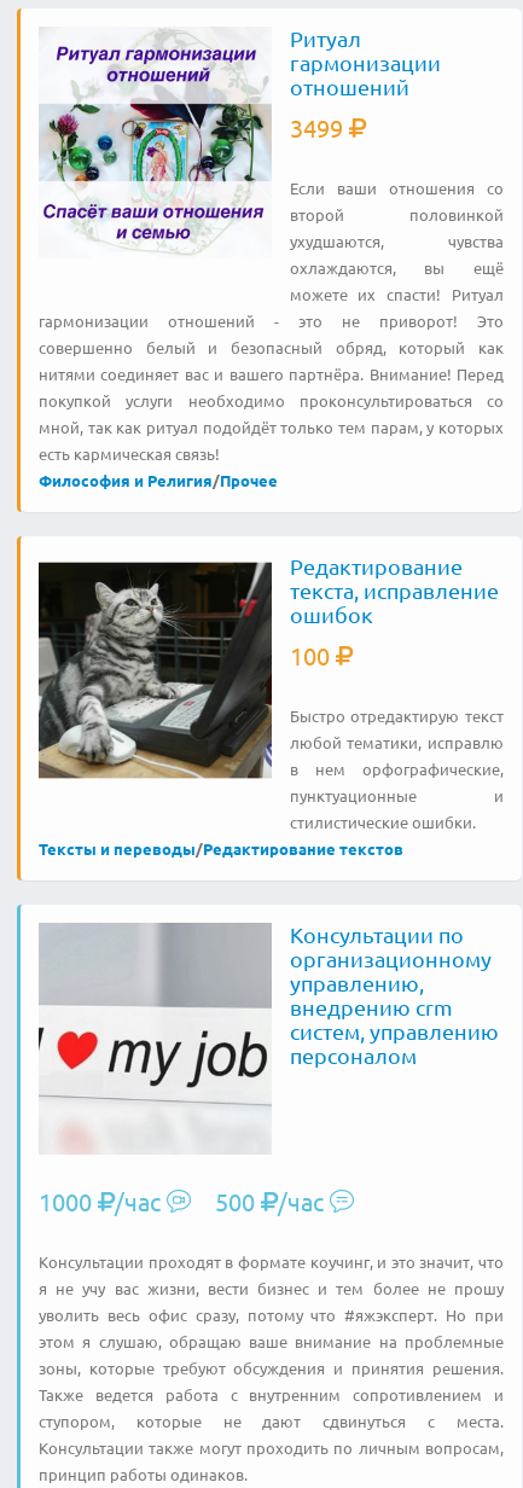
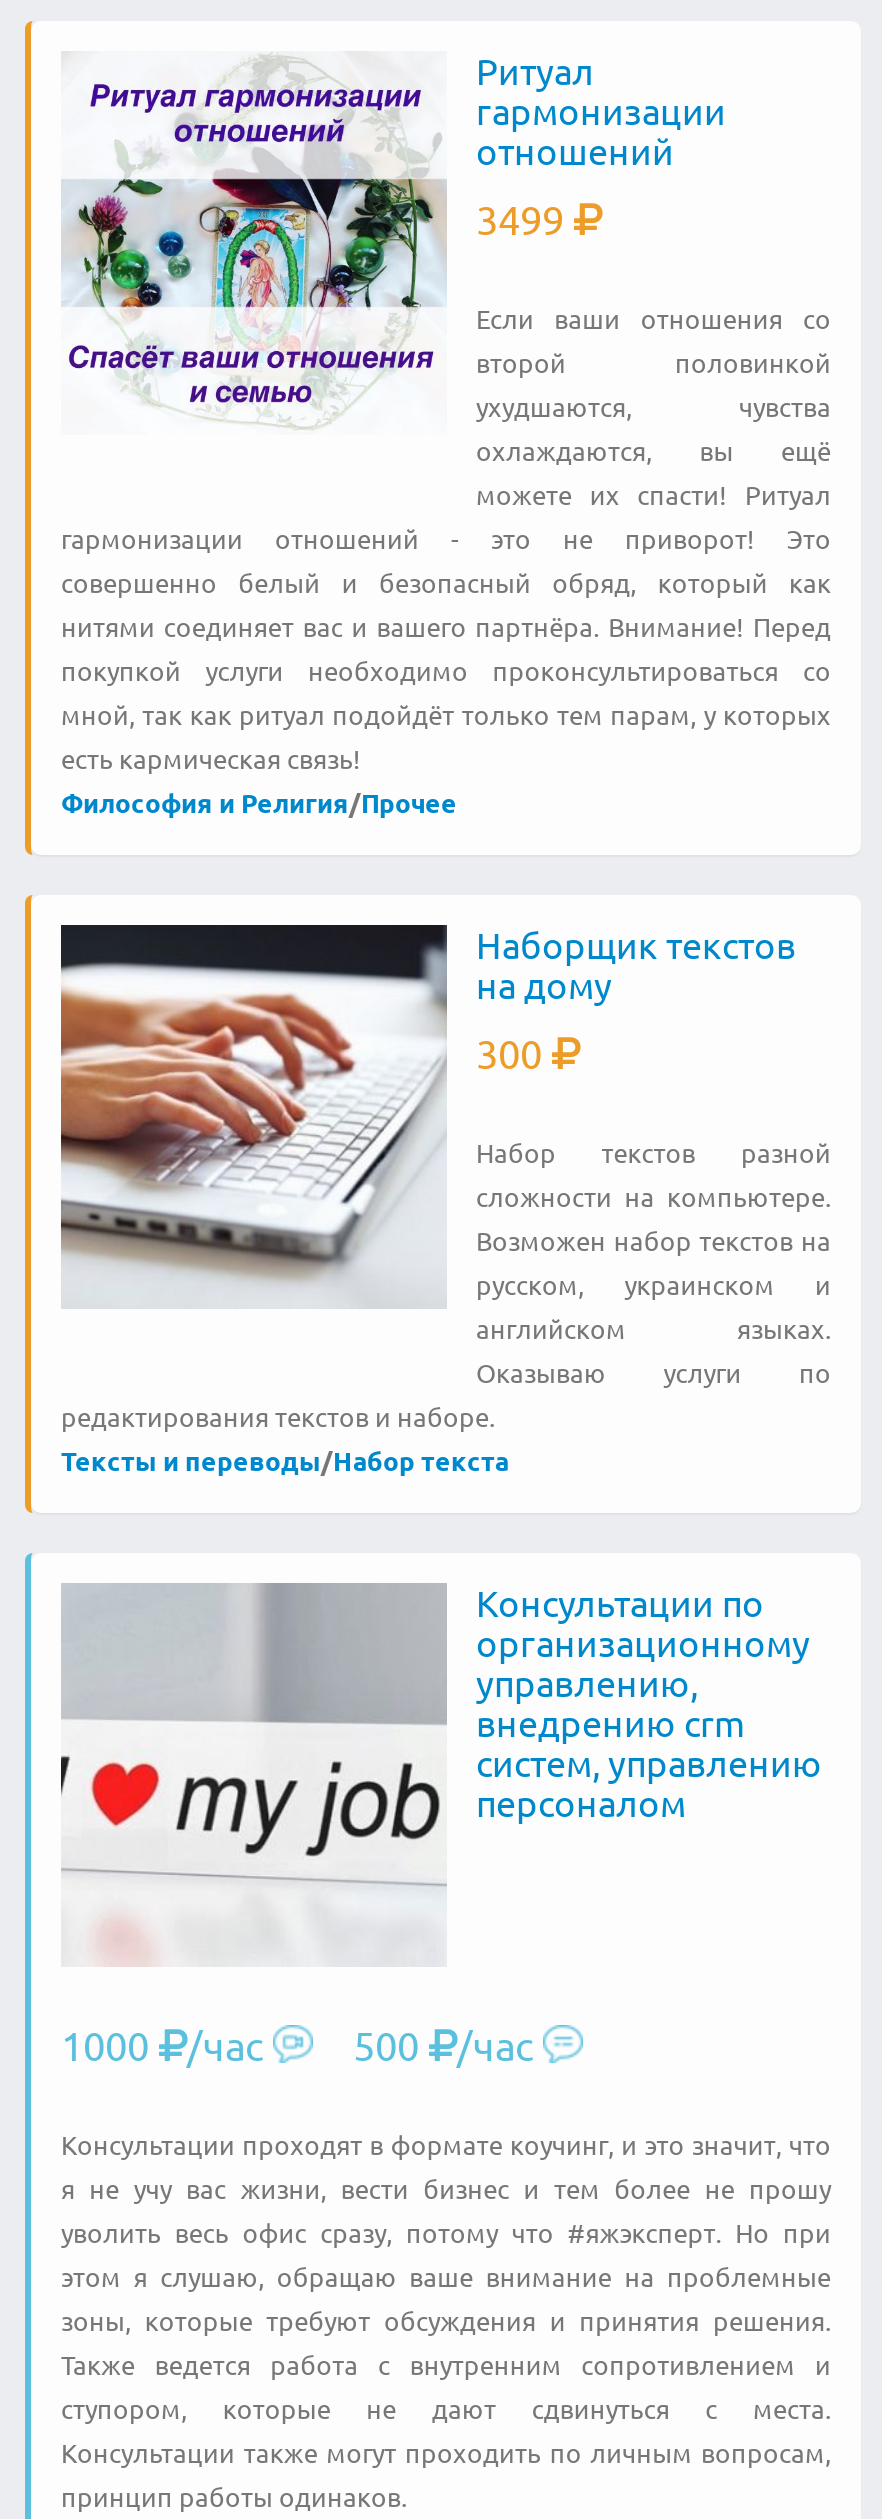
[37,554,504,858] [image] | Быстро отредактирую текст | любой тематики, исправлю | в нем орфографические, | пунктуационные и | стилистические ошибки. | Тексты и переводы/Редактирование текстов -> [59,923,831,1476] [image] | Набор текстов разной | сложности на компьютере. | Возможен набор текстов на | русском, украинском и | английском языках. | Оказываю услуги по | редактирования текстов и наборе. | Тексты и переводы/Набор текста
[289,553,498,670] Редактирование | текста, исправление | ошибок | 100 -> [476,922,796,1076] Наборщик текстов | на дому | 300

